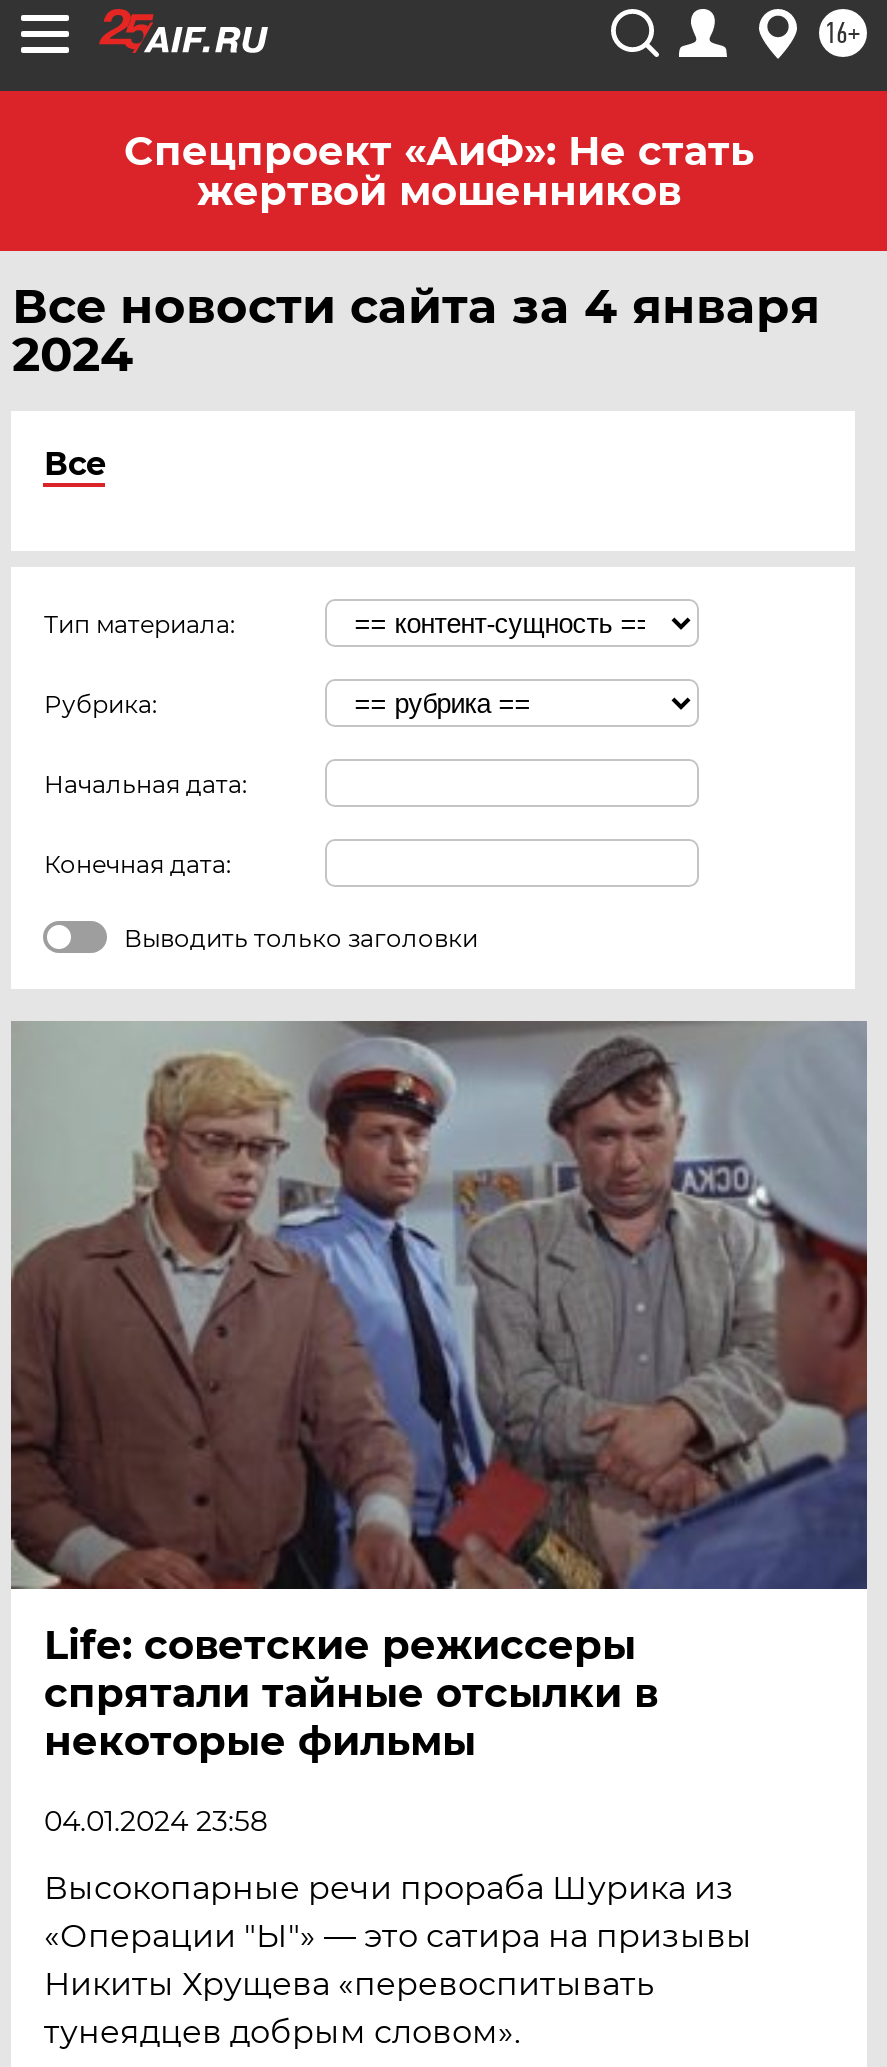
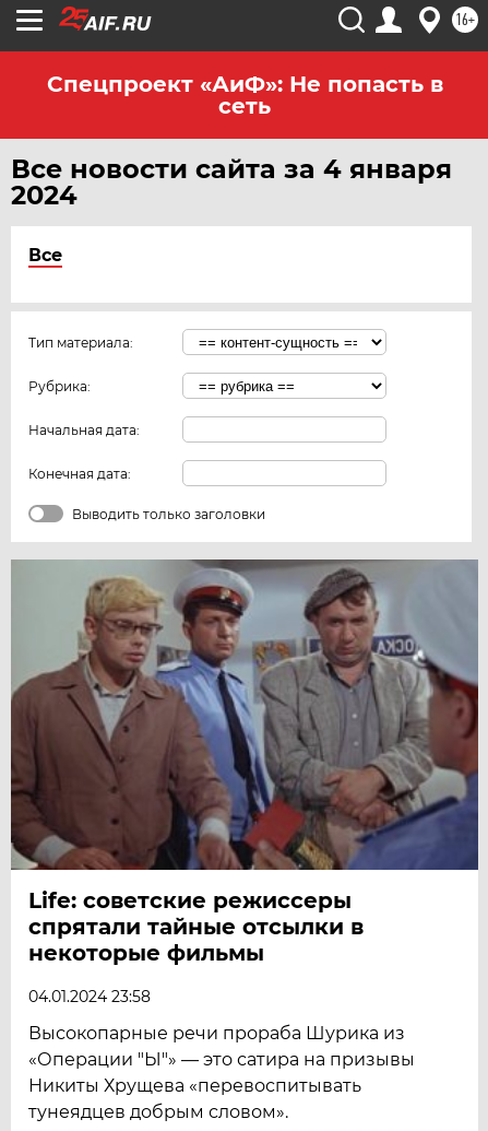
[124,127,754,215] Спецпроект «АиФ»: Не стать | жертвой мошенников -> [46,71,443,119] Спецпроект «АиФ»: Не попасть в | сеть

